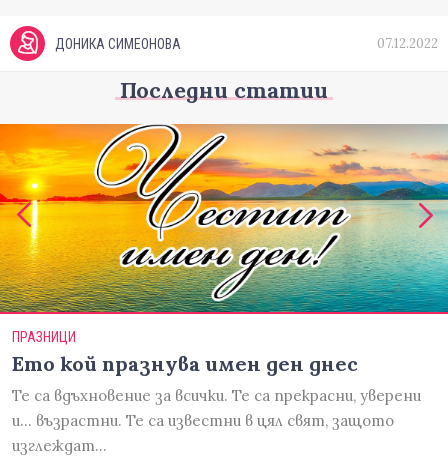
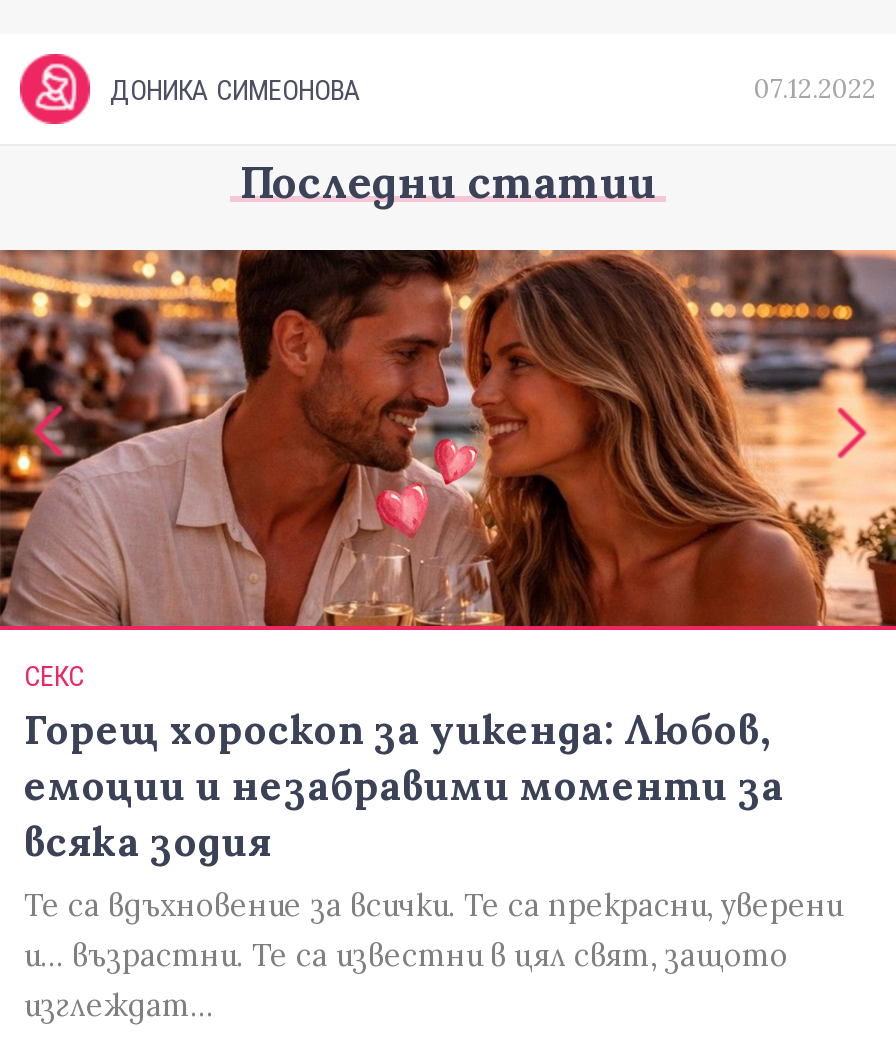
[3,123,445,376] [image] | ПРАЗНИЦИ | Ето кой празнува имен ден днес -> [6,248,890,866] [image] | СЕКС | Горещ хороскоп за уикенда: Любов, | емоции и незабравими моменти за | всяка зодия

